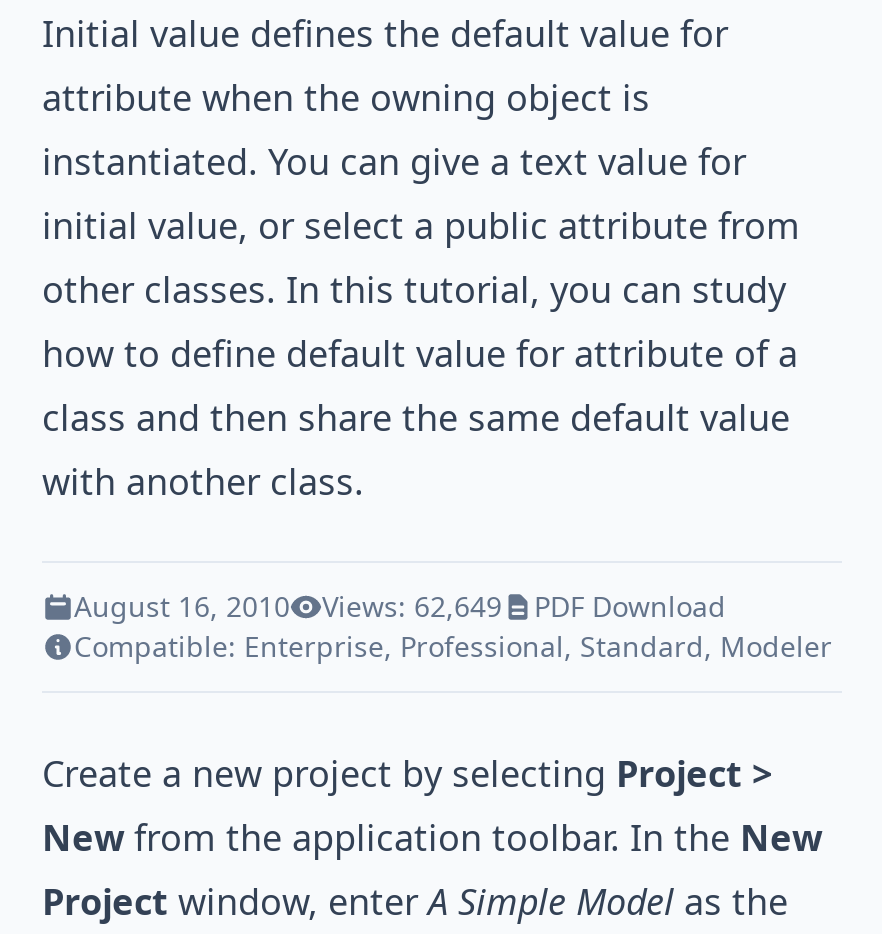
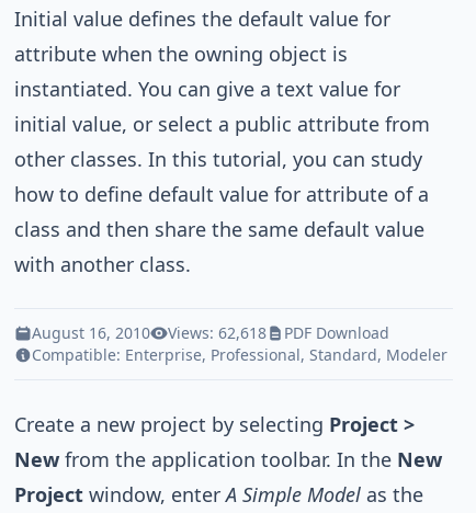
[74,587,726,625] August 16, 2010 Views: 62,649 PDF Download -> [32,322,389,343] August 16, 2010 Views: 62,618 PDF Download

